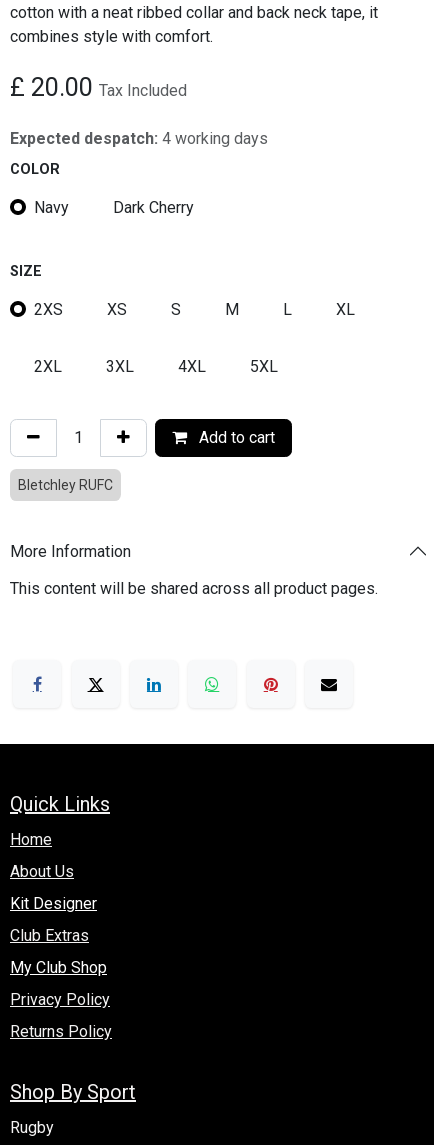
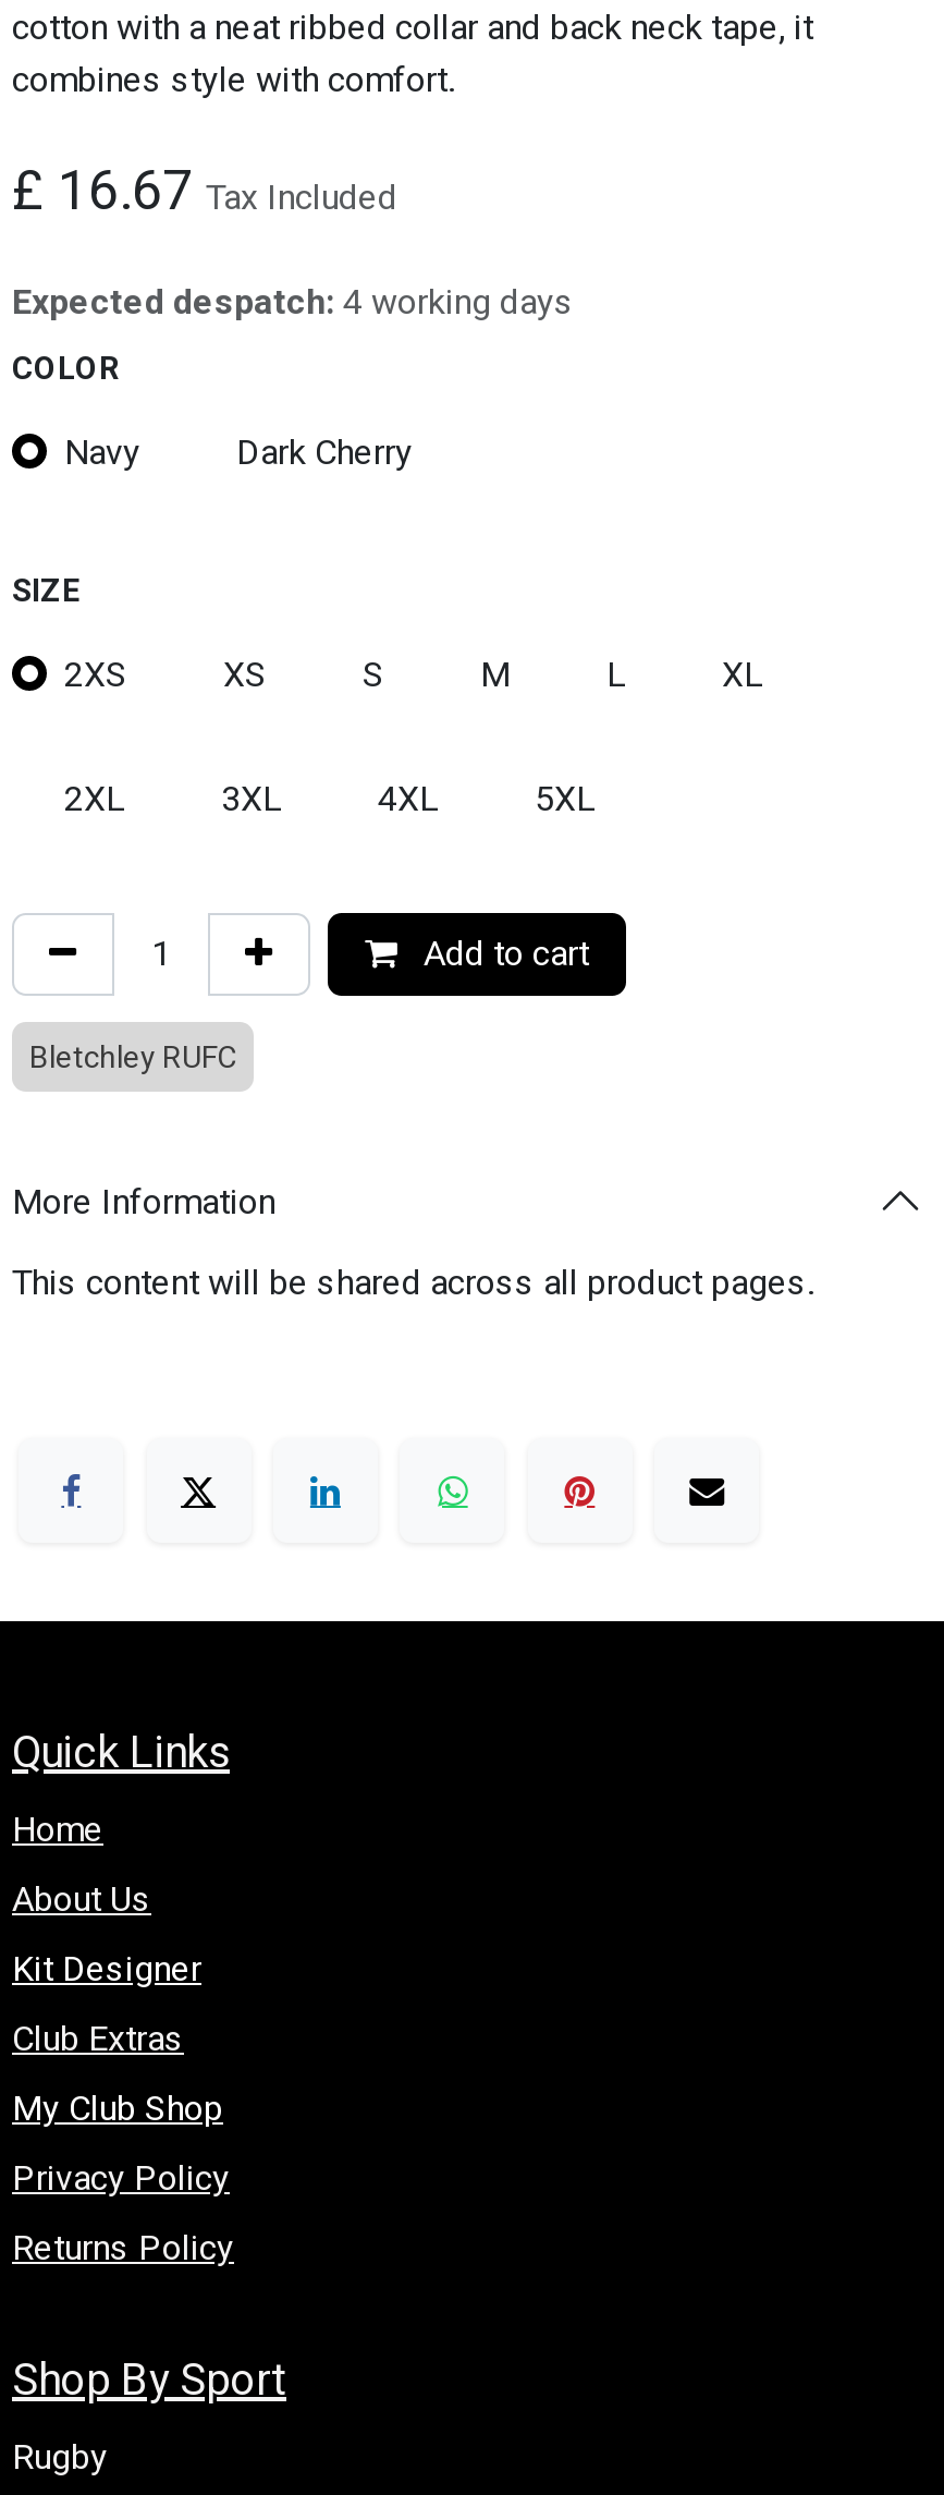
[10,73,187,102] £20.00 Tax Included -> [12,159,397,222] £16.67 Tax Included

